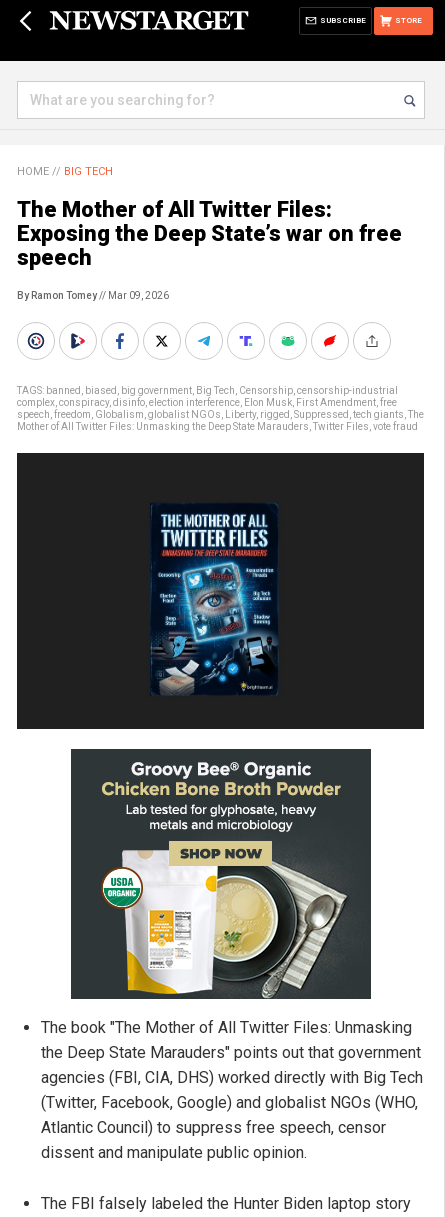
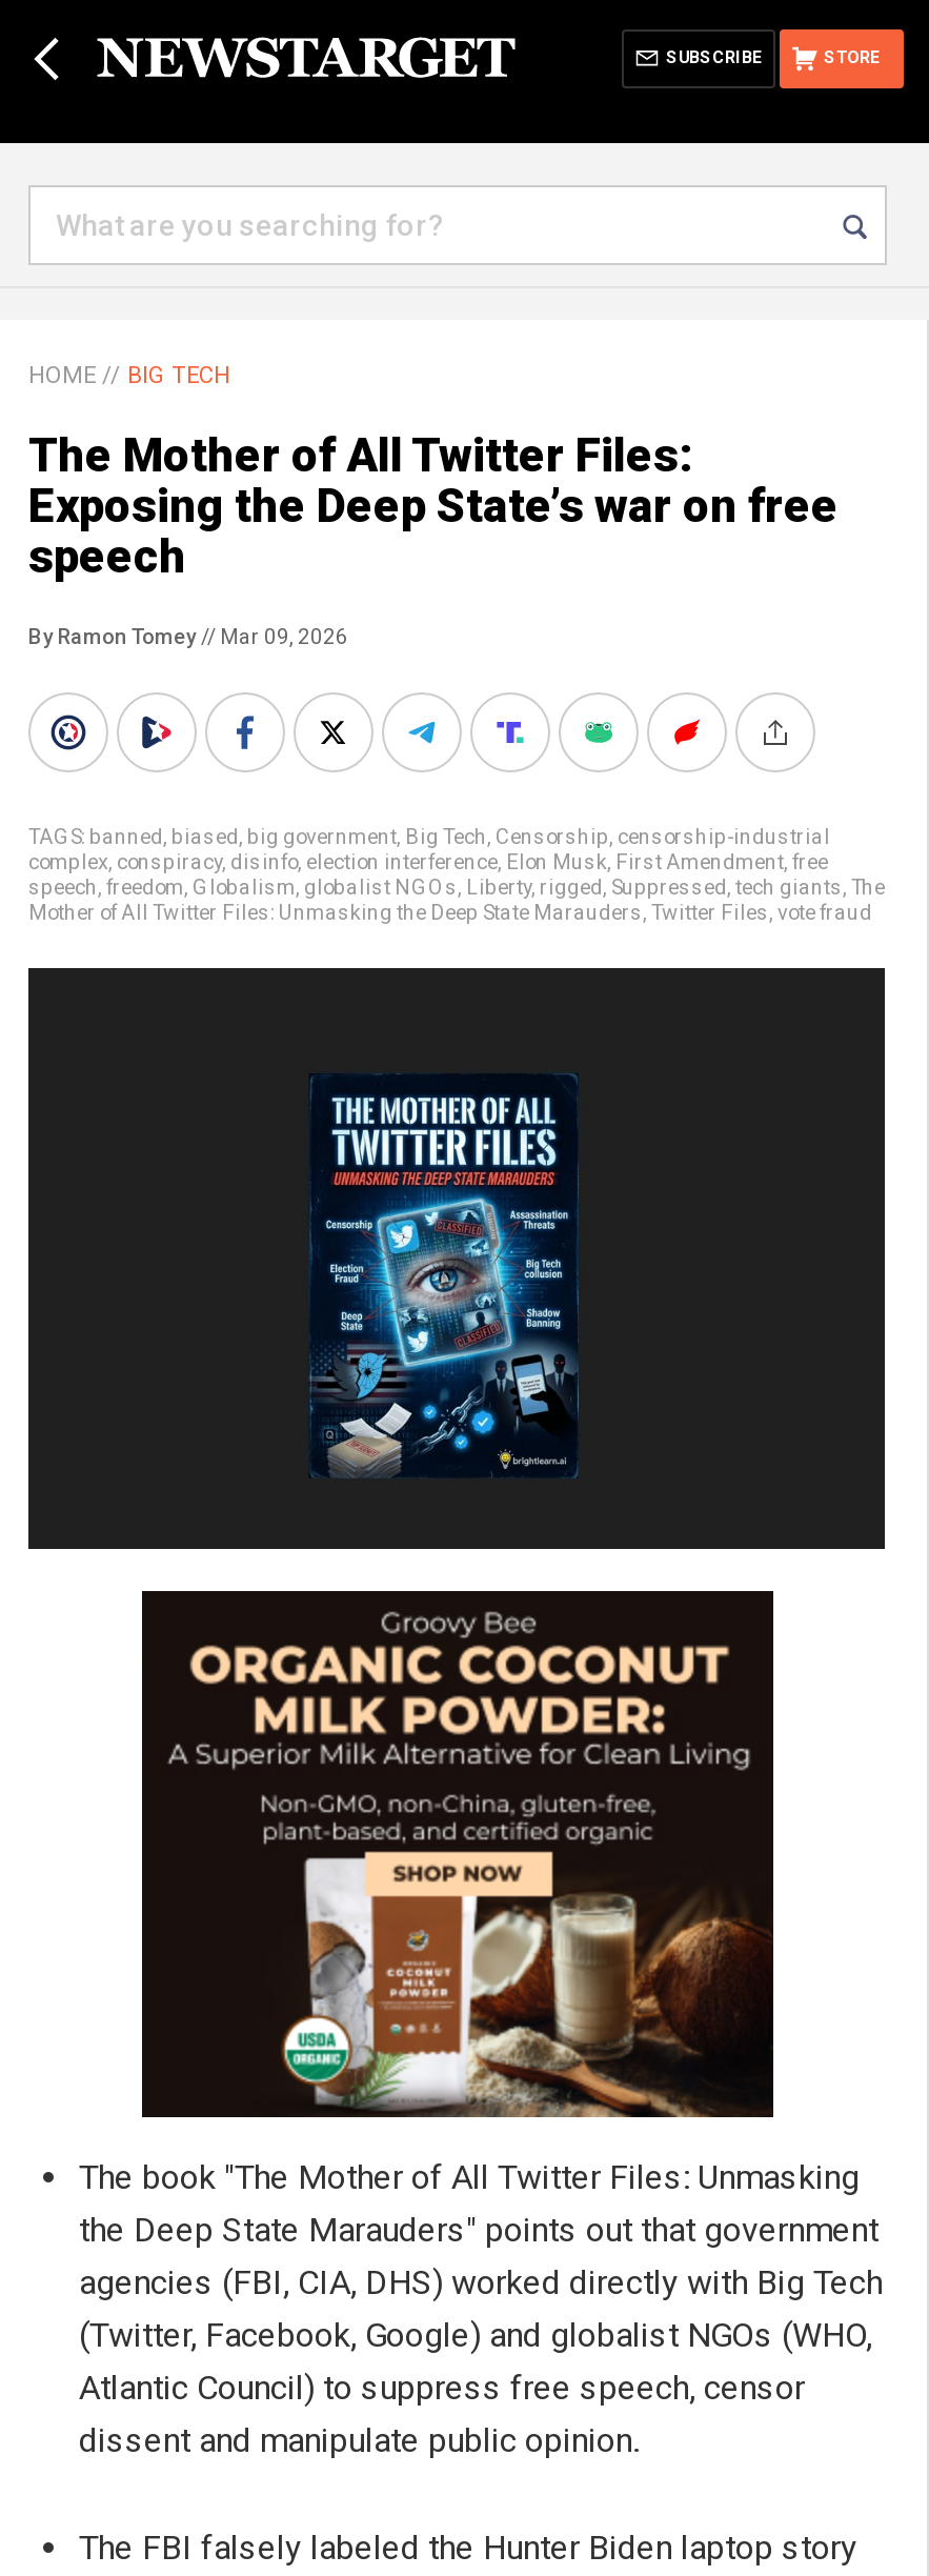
[71,750,371,1000] [image] -> [142,1595,773,2119] [image]

